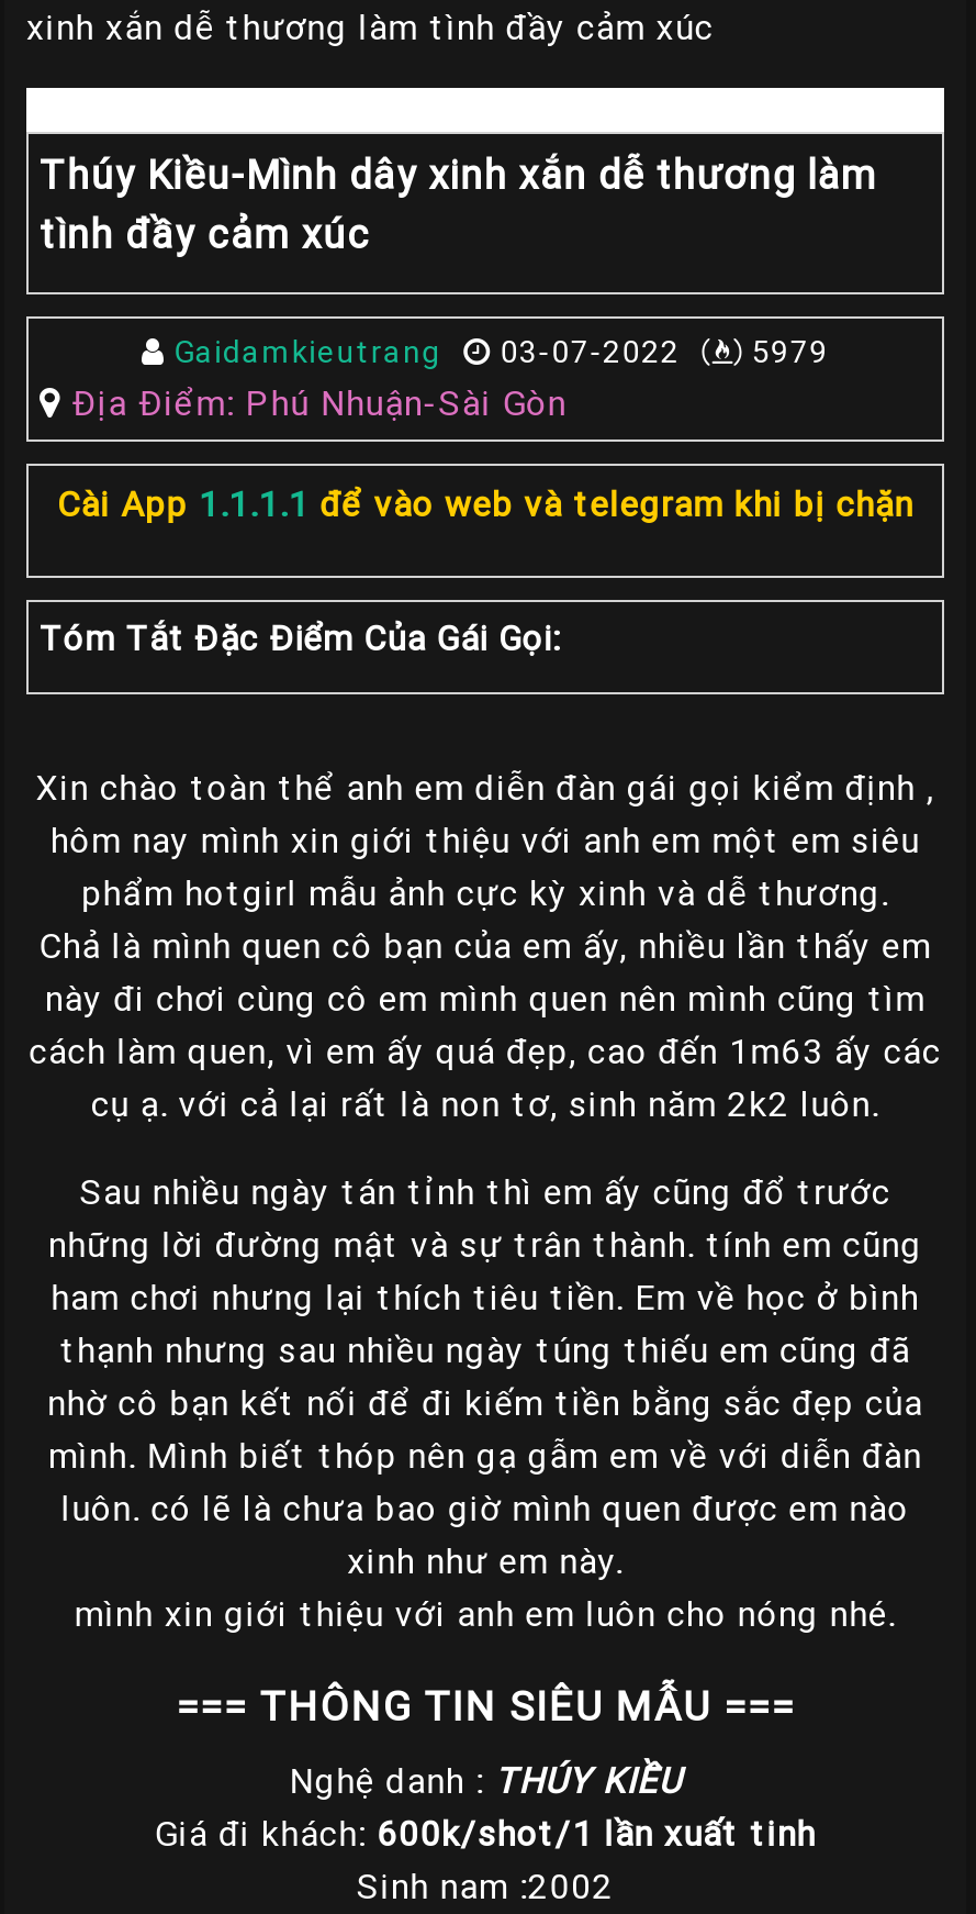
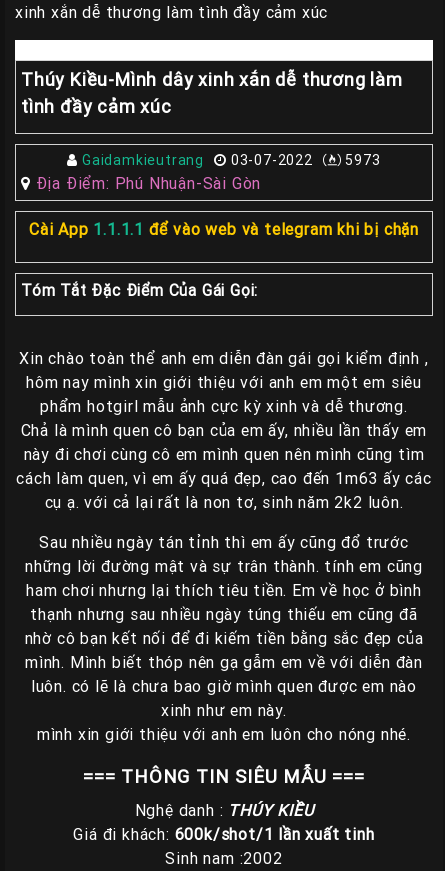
[174,332,829,372] Gaidamkieutrang 03-07-2022 5979 -> [82,151,380,169] Gaidamkieutrang 03-07-2022 5973

